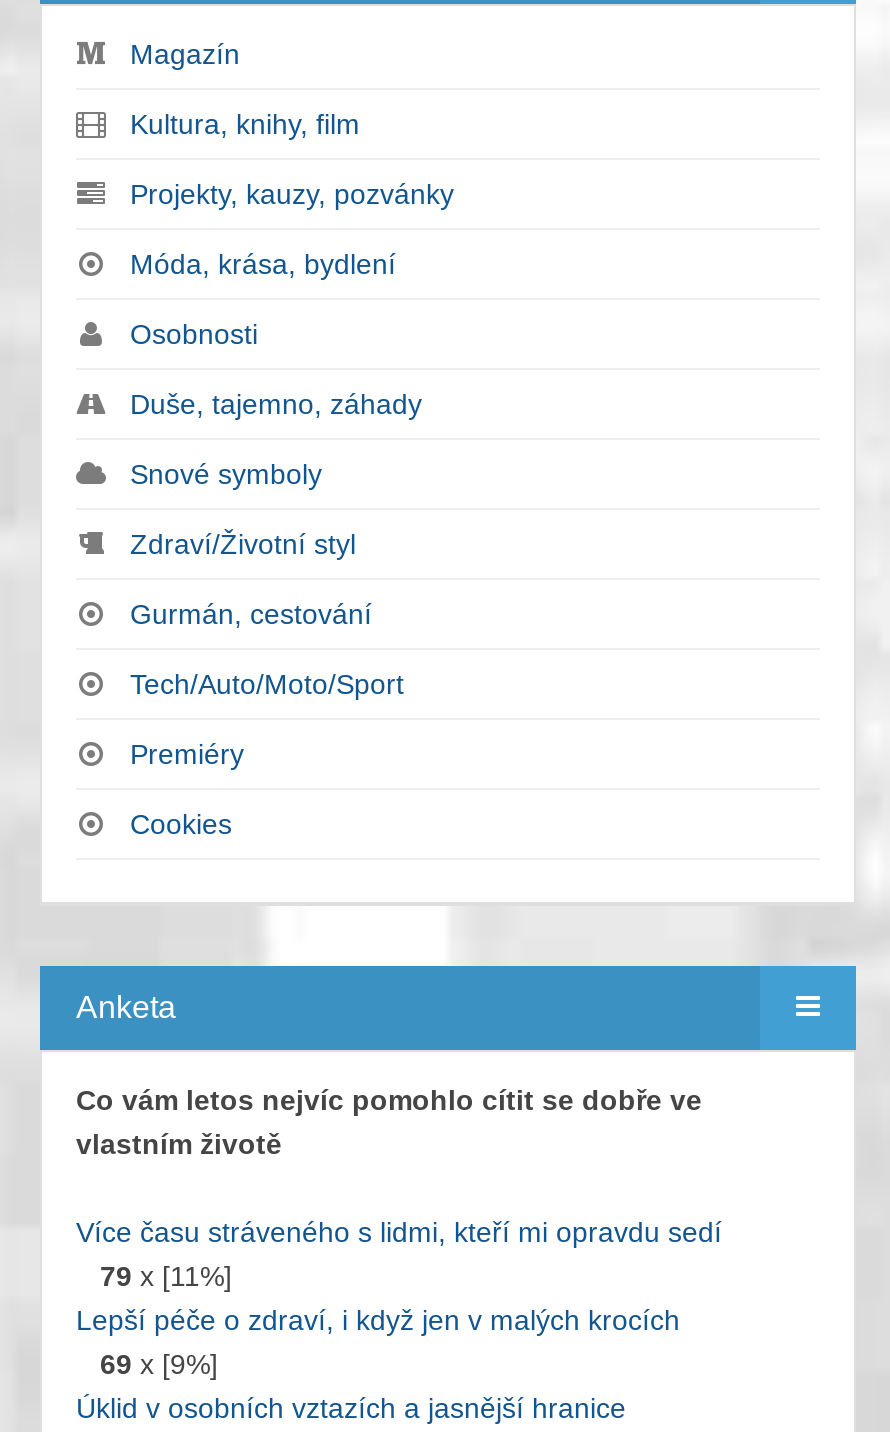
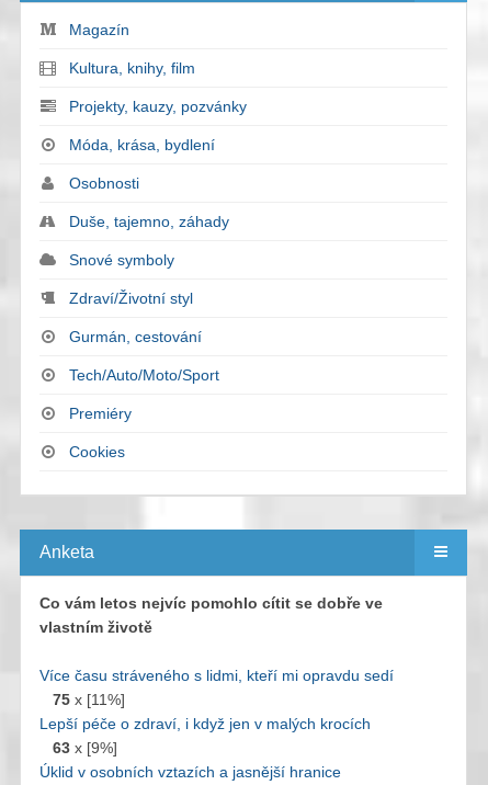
[100,1260,232,1292] 79 x [11%] -> [53,690,125,708] 75 x [11%]
[100,1348,218,1380] 69 x [9%] -> [53,739,117,756] 63 x [9%]

